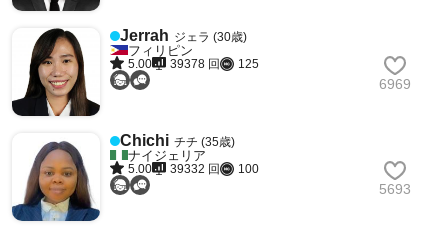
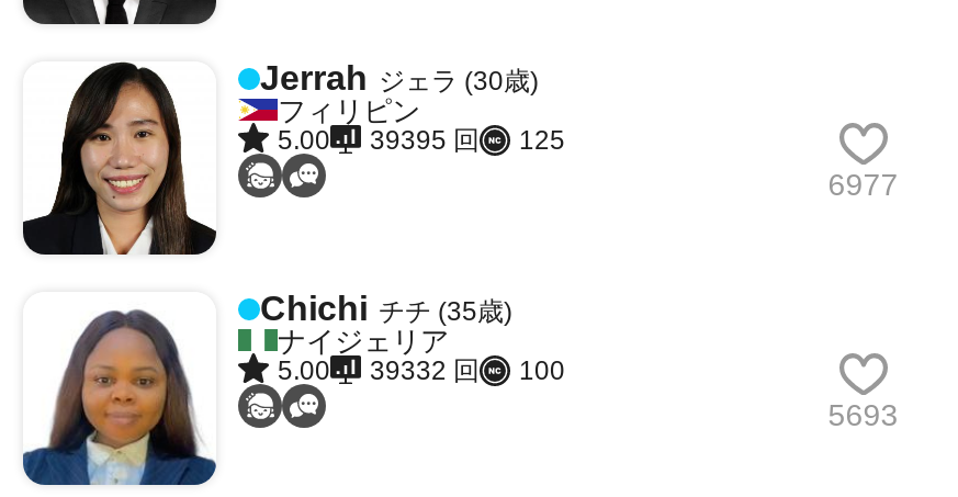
[128,57,259,71] 5.00 39378 回 125 -> [278,126,565,157] 5.00 39395 回 125
[379,76,411,92] 6969 -> [828,166,898,201] 6977

